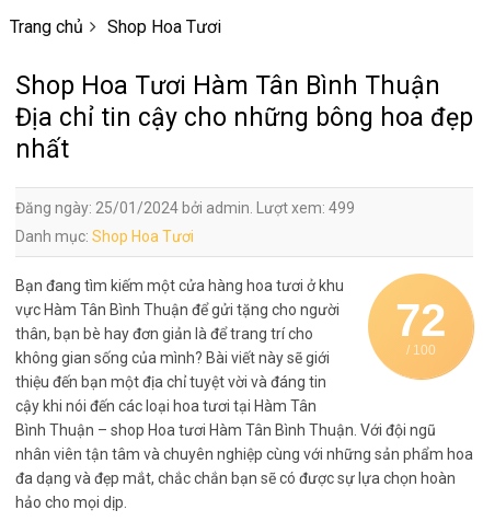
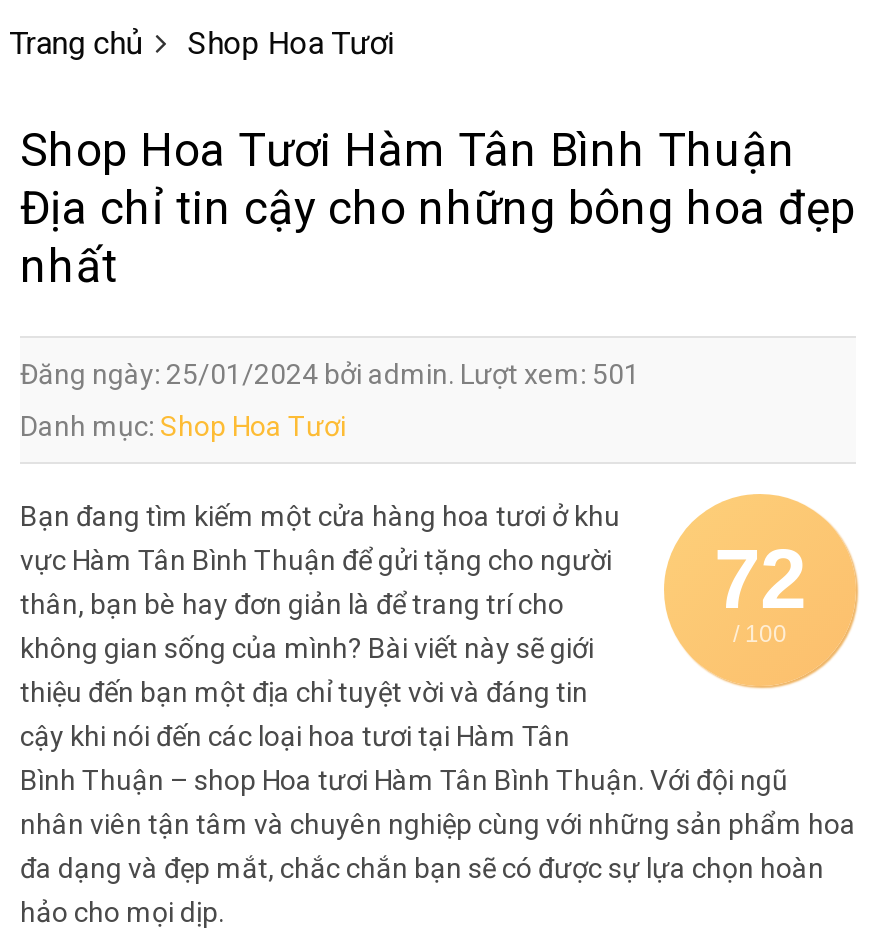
[15,199,355,216] Đăng ngày: 25/01/2024 bởi admin. Lượt xem: 499 -> [20,357,640,389] Đăng ngày: 25/01/2024 bởi admin. Lượt xem: 501

